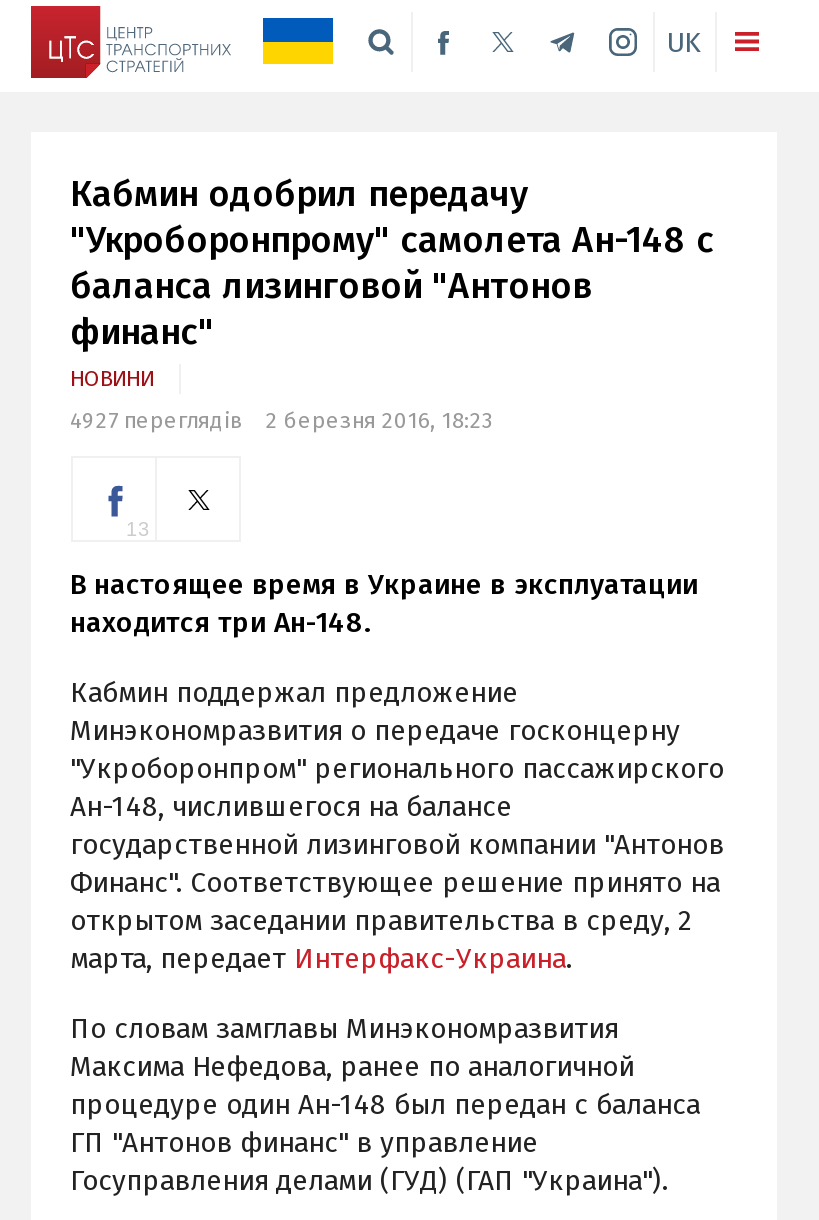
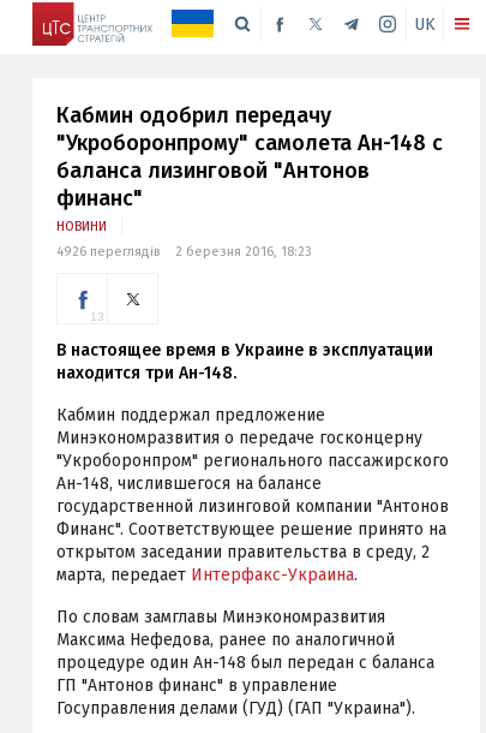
[70,408,494,434] 4927 переглядів 2 березня 2016, 18:23 -> [56,244,311,260] 4926 переглядів 2 березня 2016, 18:23

